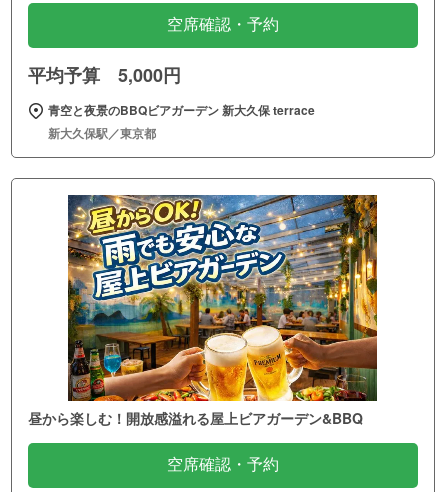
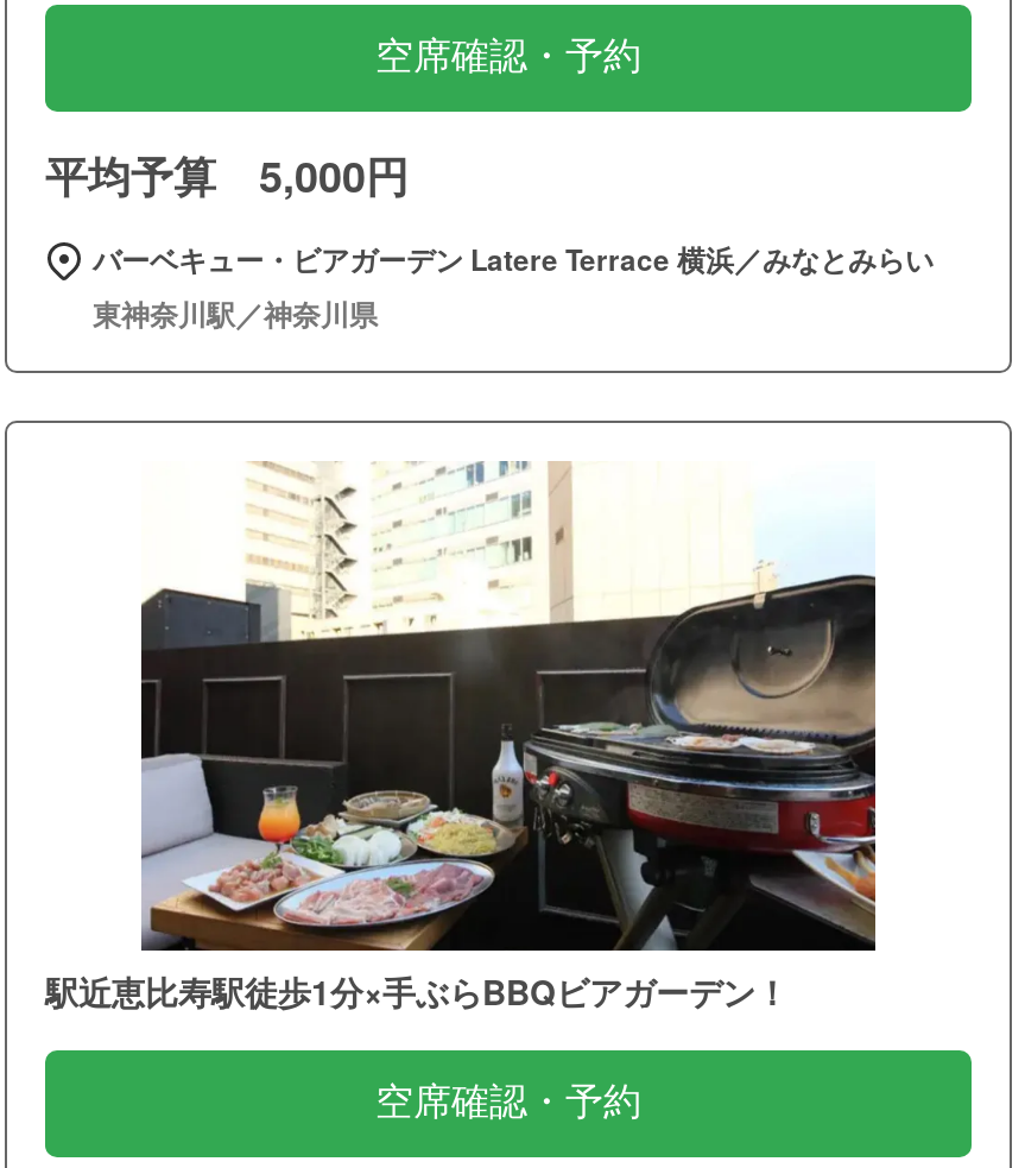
[48,101,315,142] 青空と夜景のBBQビアガーデン 新大久保 terrace | 新大久保駅／東京都 -> [93,239,934,336] バーベキュー・ビアガーデン Latere Terrace 横浜／みなとみらい | 東神奈川駅／神奈川県
[28,194,378,428] [image] | 昼から楽しむ！開放感溢れる屋上ビアガーデン&BBQ -> [45,460,879,1016] [image] | 駅近恵比寿駅徒歩1分×手ぶらBBQビアガーデン！

